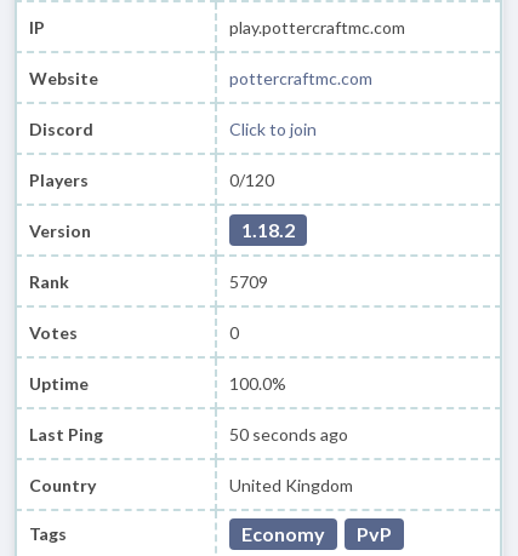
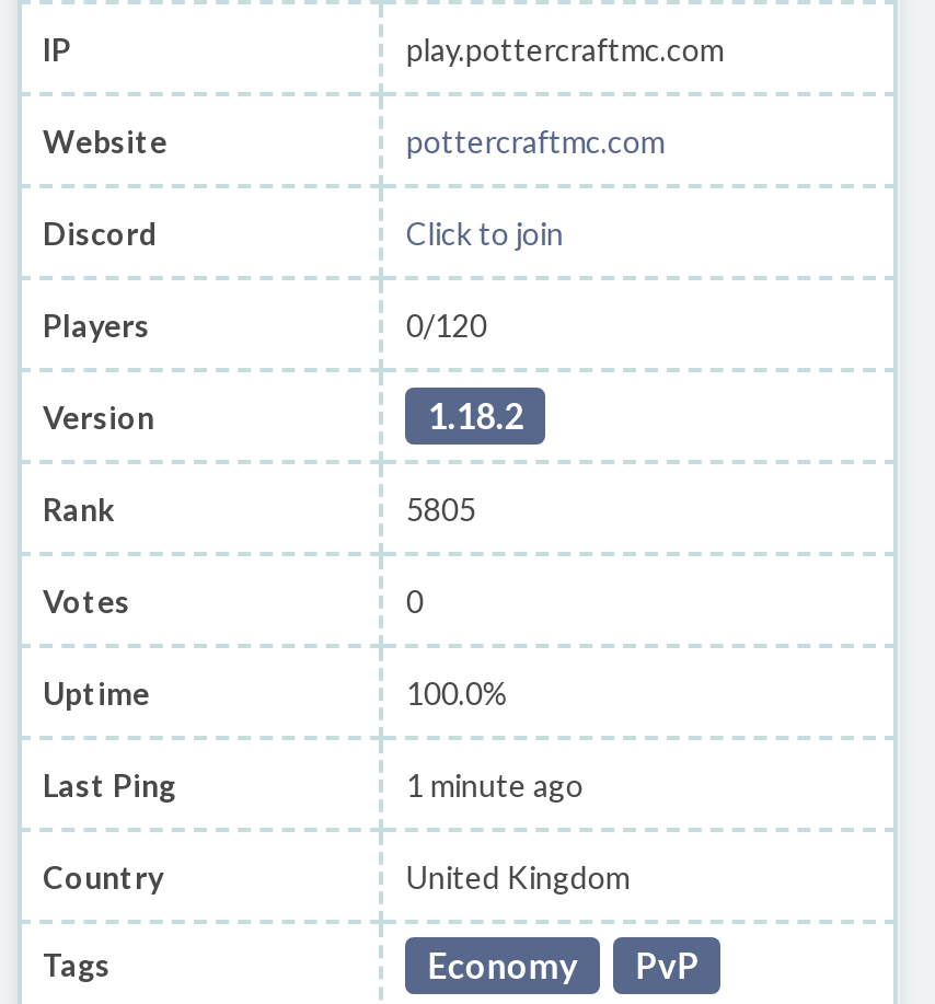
[230,271,269,291] 5709 -> [406,489,476,527] 5805
[230,423,349,444] 50 seconds ago -> [406,765,583,803] 1 minute ago

